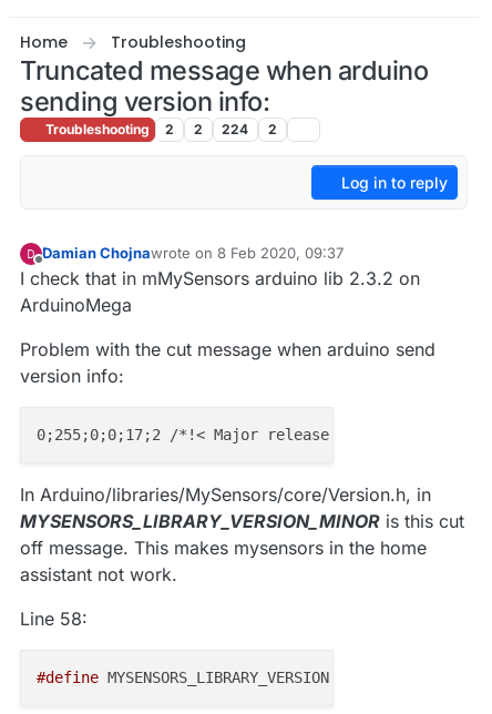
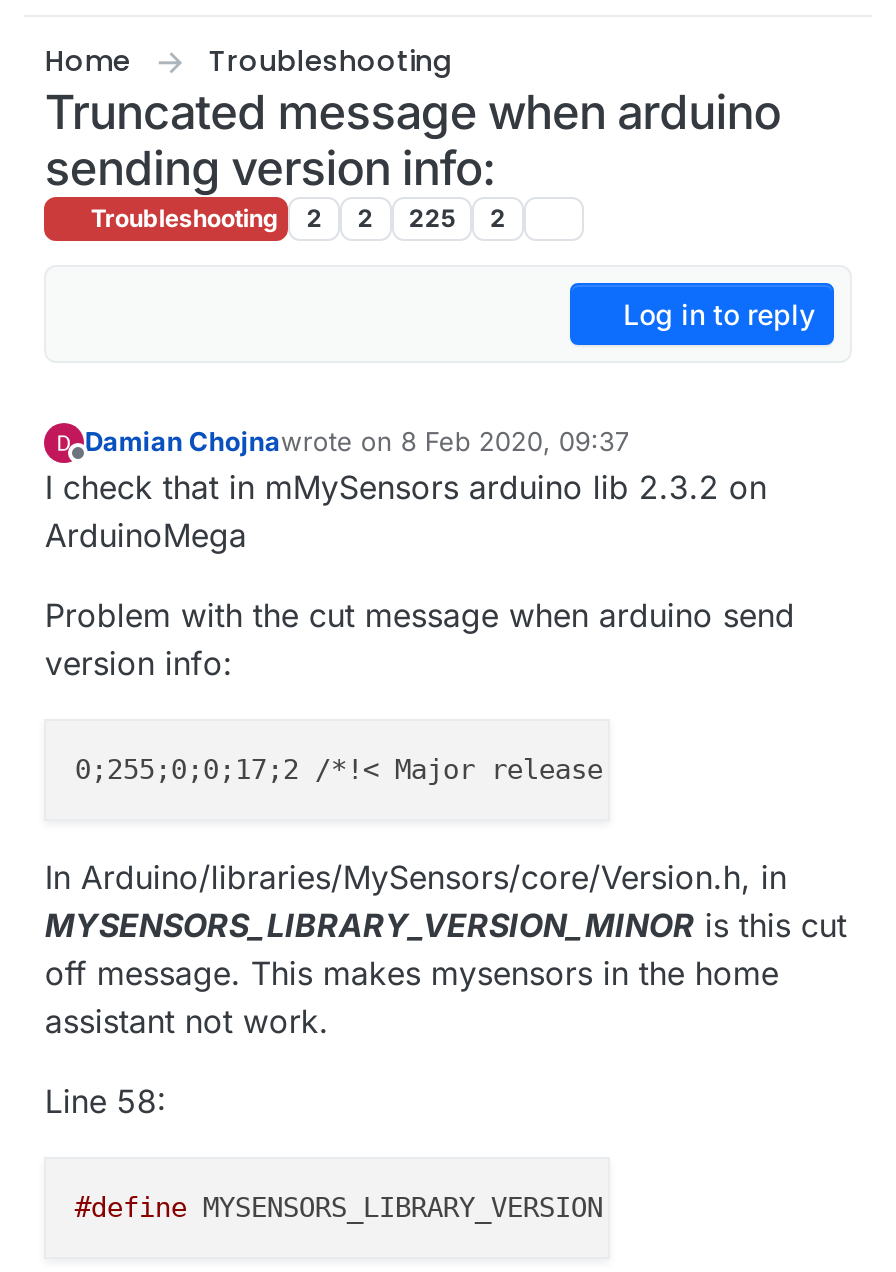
[43,121,277,138] Troubleshooting 2 2 224 2 -> [85,203,506,233] Troubleshooting 2 2 225 2

